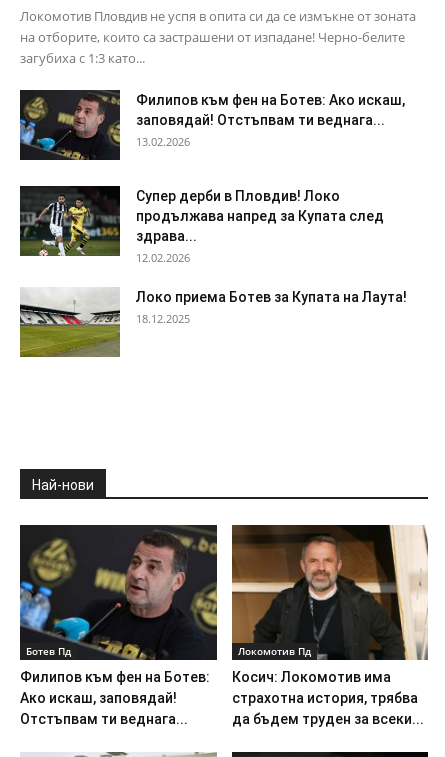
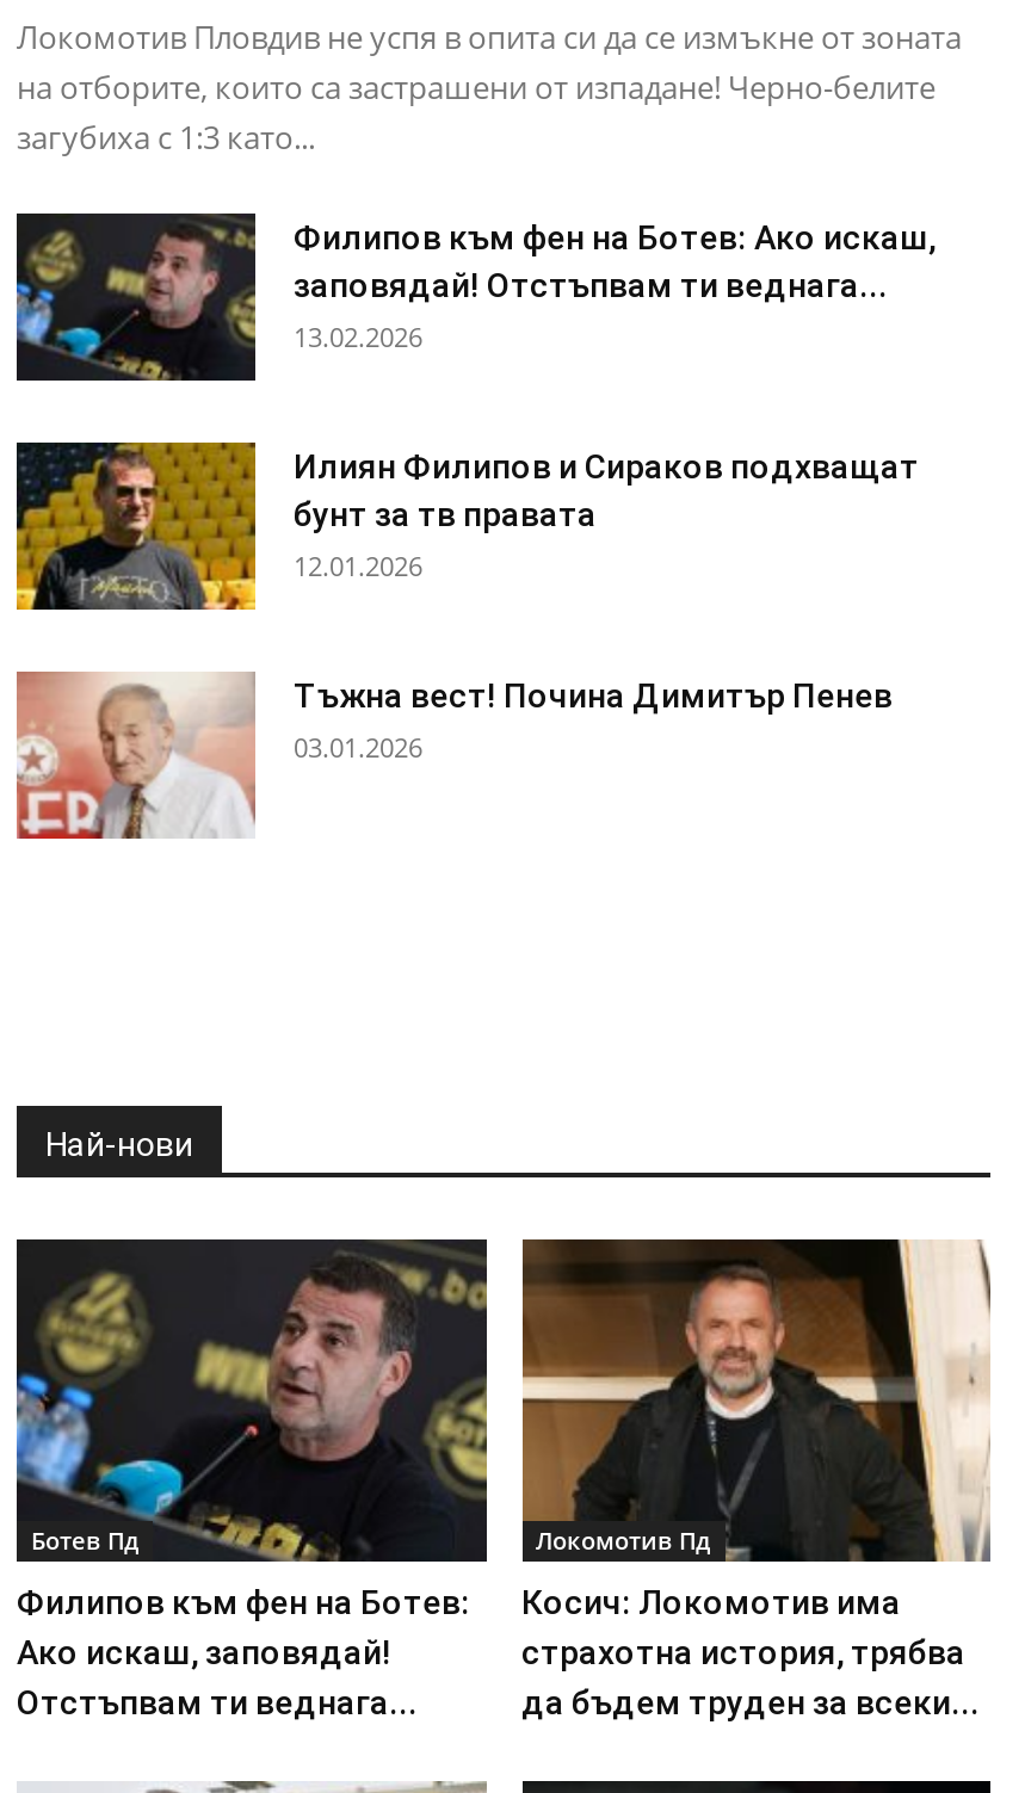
[19,185,384,265] [image] | Супер дерби в Пловдив! Локо | продължава напред за Купата след | здрава... | 12.02.2026 -> [14,440,919,612] [image] | Илиян Филипов и Сираков подхващат | бунт за тв правата | 12.01.2026
[19,288,407,358] [image] | Локо приема Ботев за Купата на Лаута! | 18.12.2025 -> [17,672,893,841] [image] | Тъжна вест! Почина Димитър Пенев | 03.01.2026

